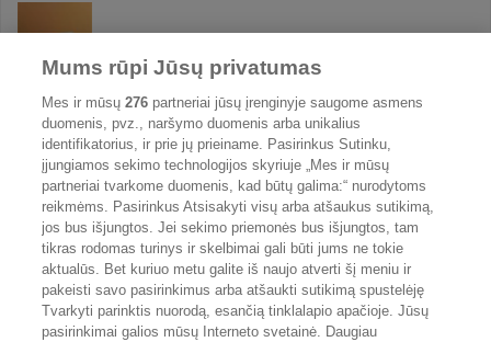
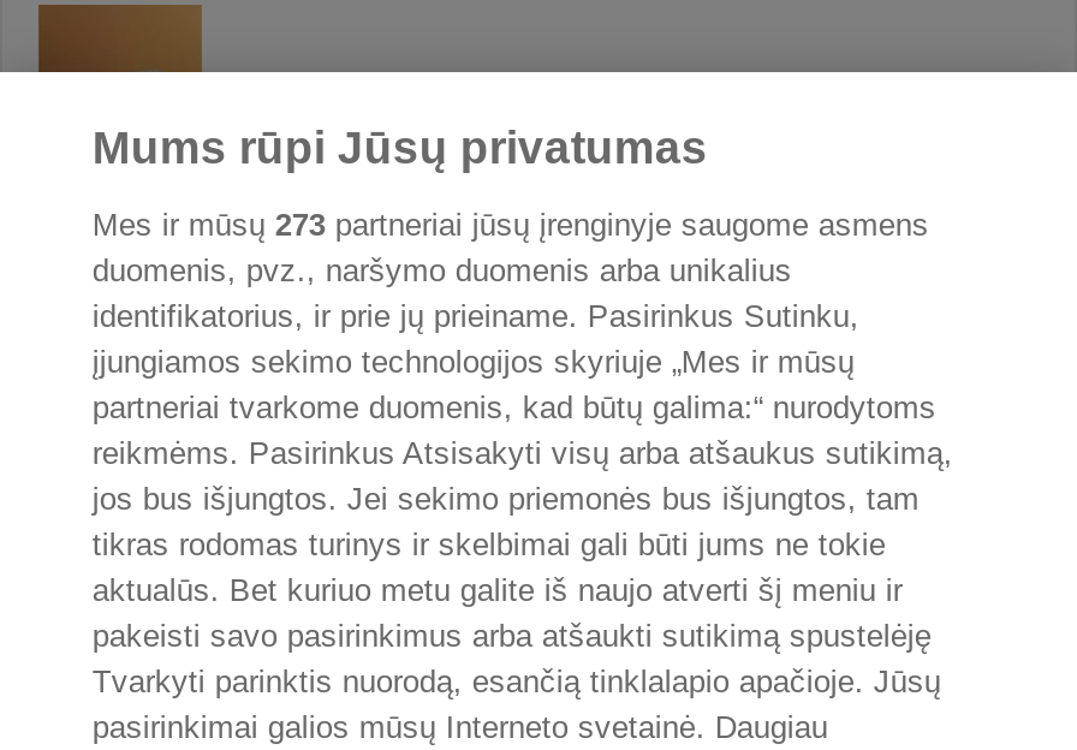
[42,94,423,111] Mes ir mūsų 276 partneriai jūsų įrenginyje saugome asmens -> [92,207,929,243] Mes ir mūsų 273 partneriai jūsų įrenginyje saugome asmens

